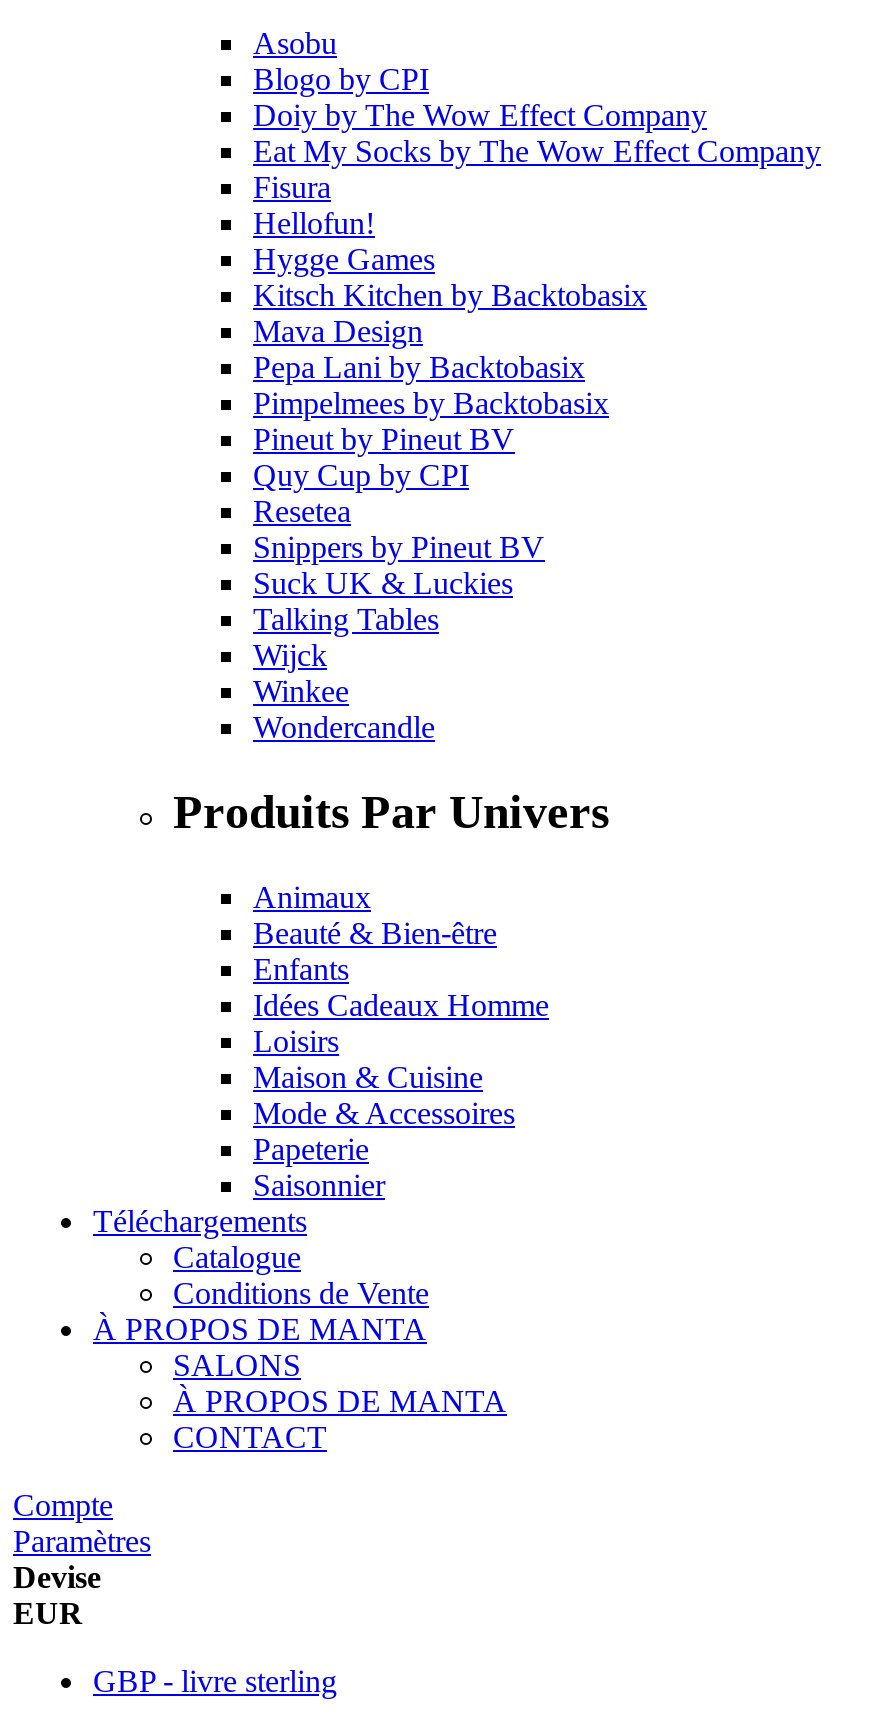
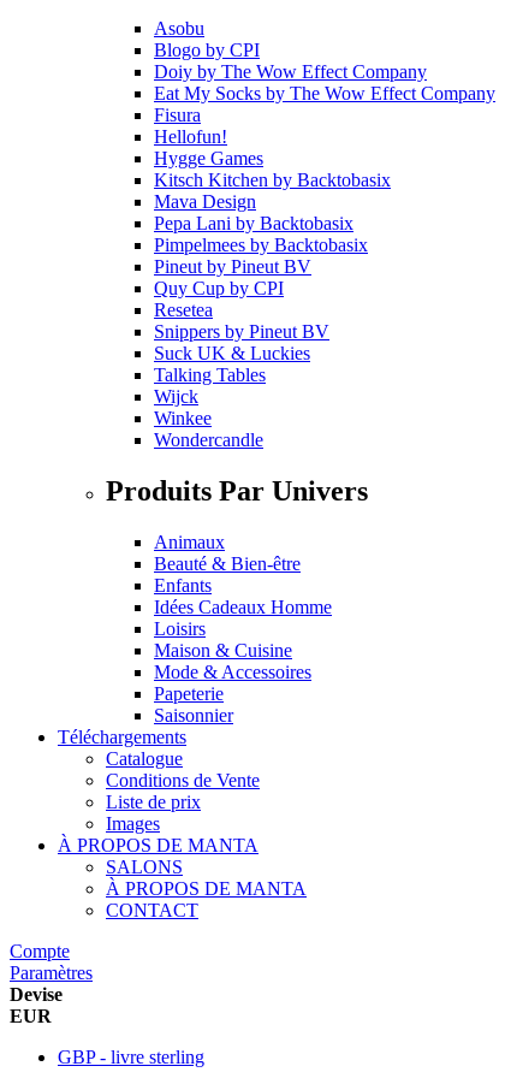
none -> [106,791,201,833] Liste de prix | Images

